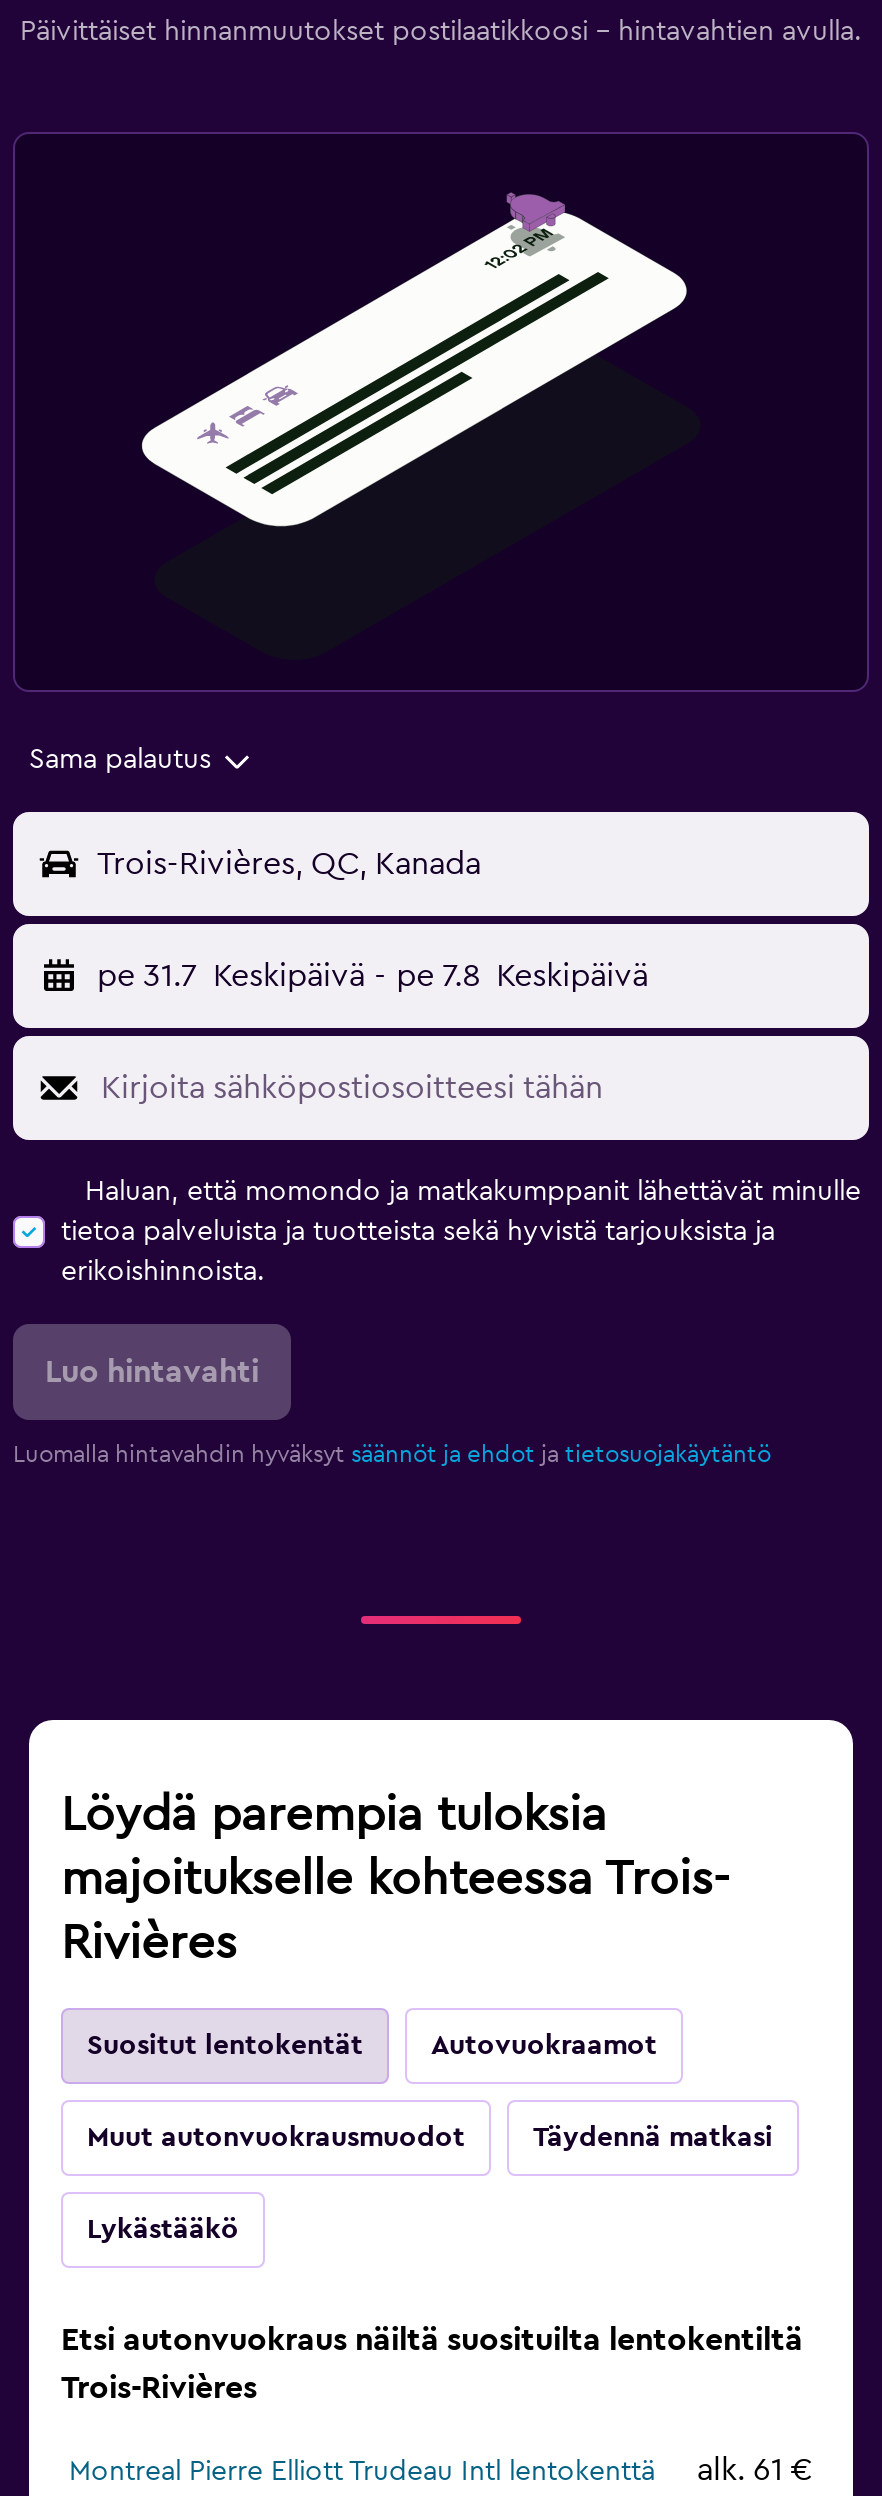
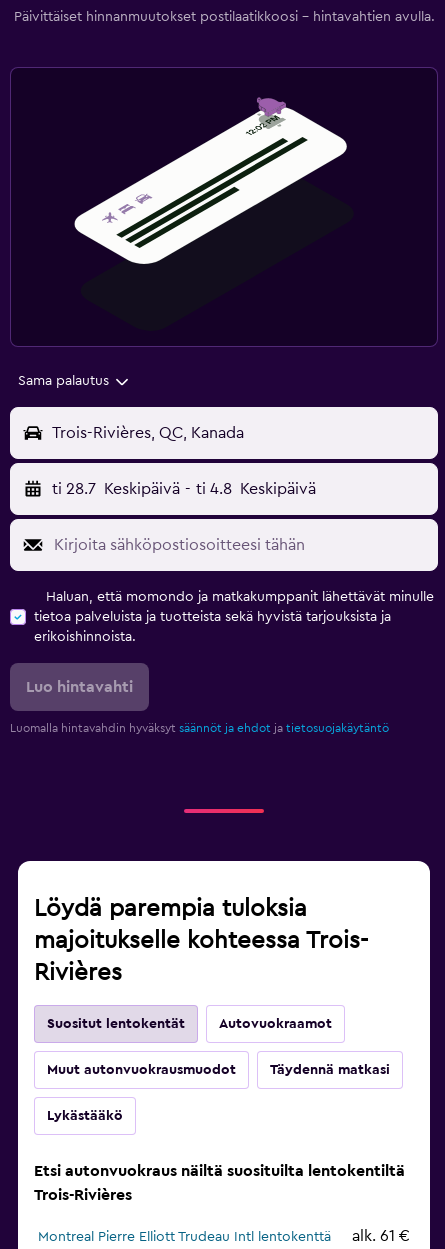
[97,961,648,993] pe 31.7 Keskipäivä - pe 7.8 Keskipäivä -> [52,481,316,497] ti 28.7 Keskipäivä - ti 4.8 Keskipäivä

